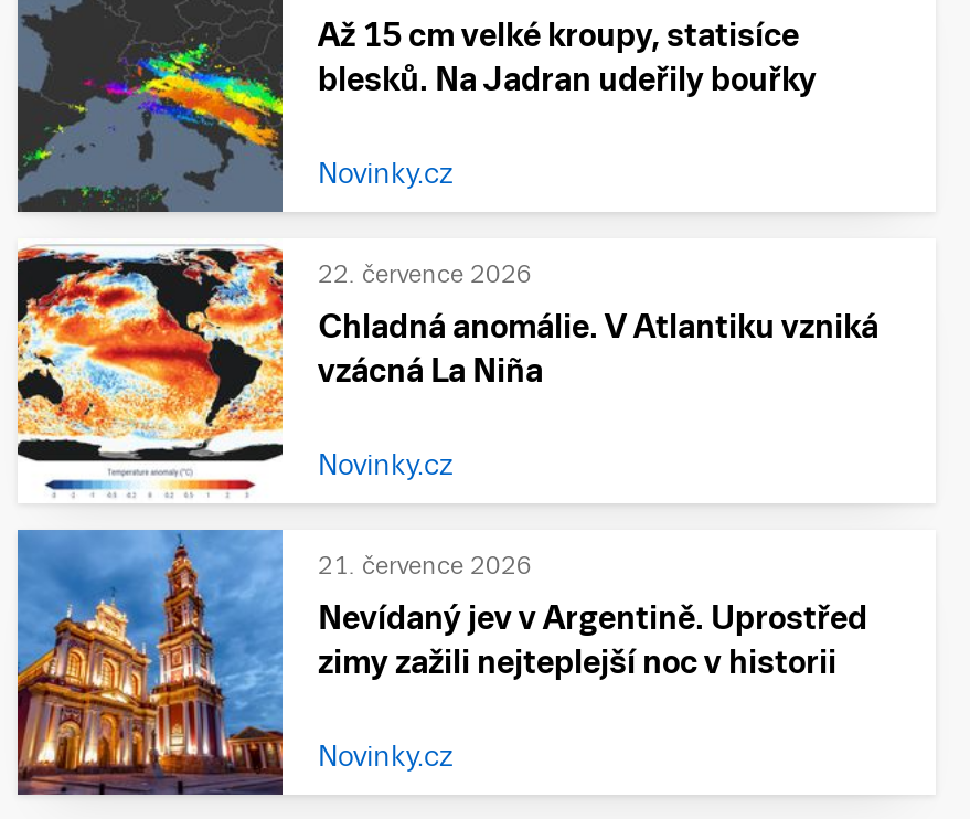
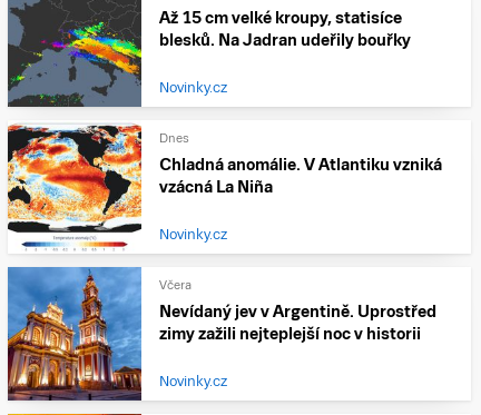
[318,260,532,287] 22. července 2026 -> [159,131,189,145] Dnes
[318,552,532,578] 21. července 2026 -> [159,278,192,292] Včera

